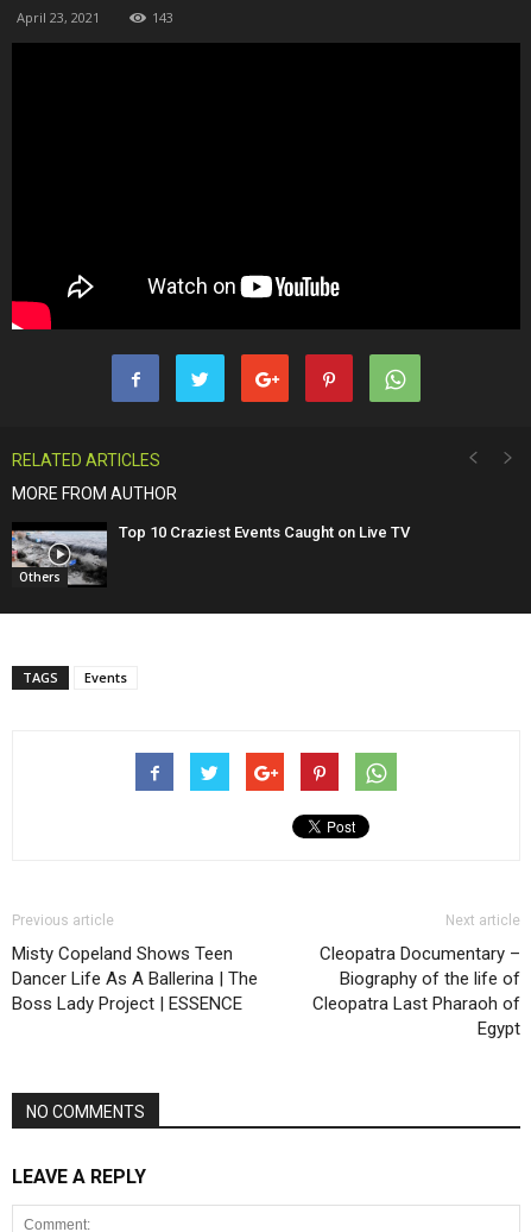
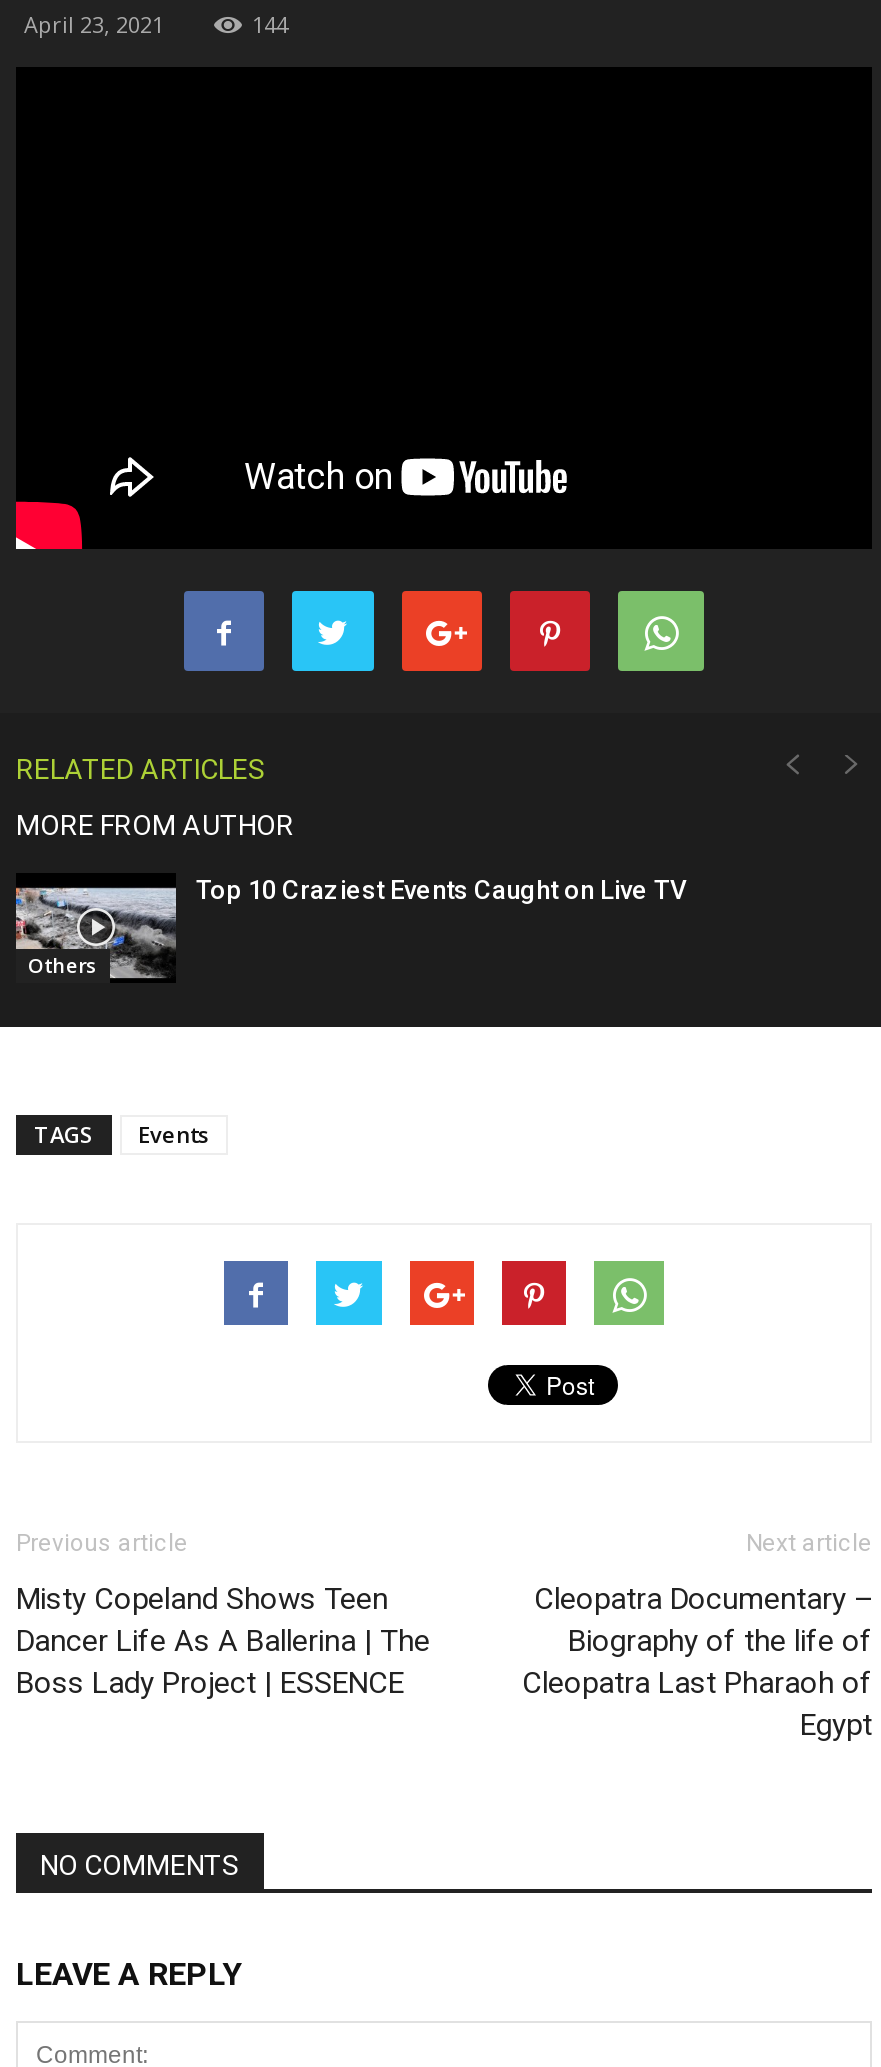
[152,8,173,26] 143 -> [252,9,288,39] 144

